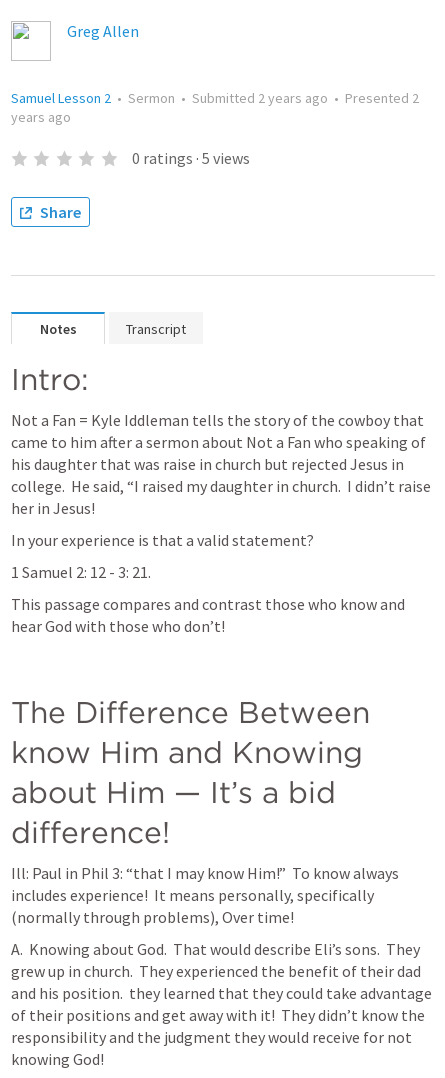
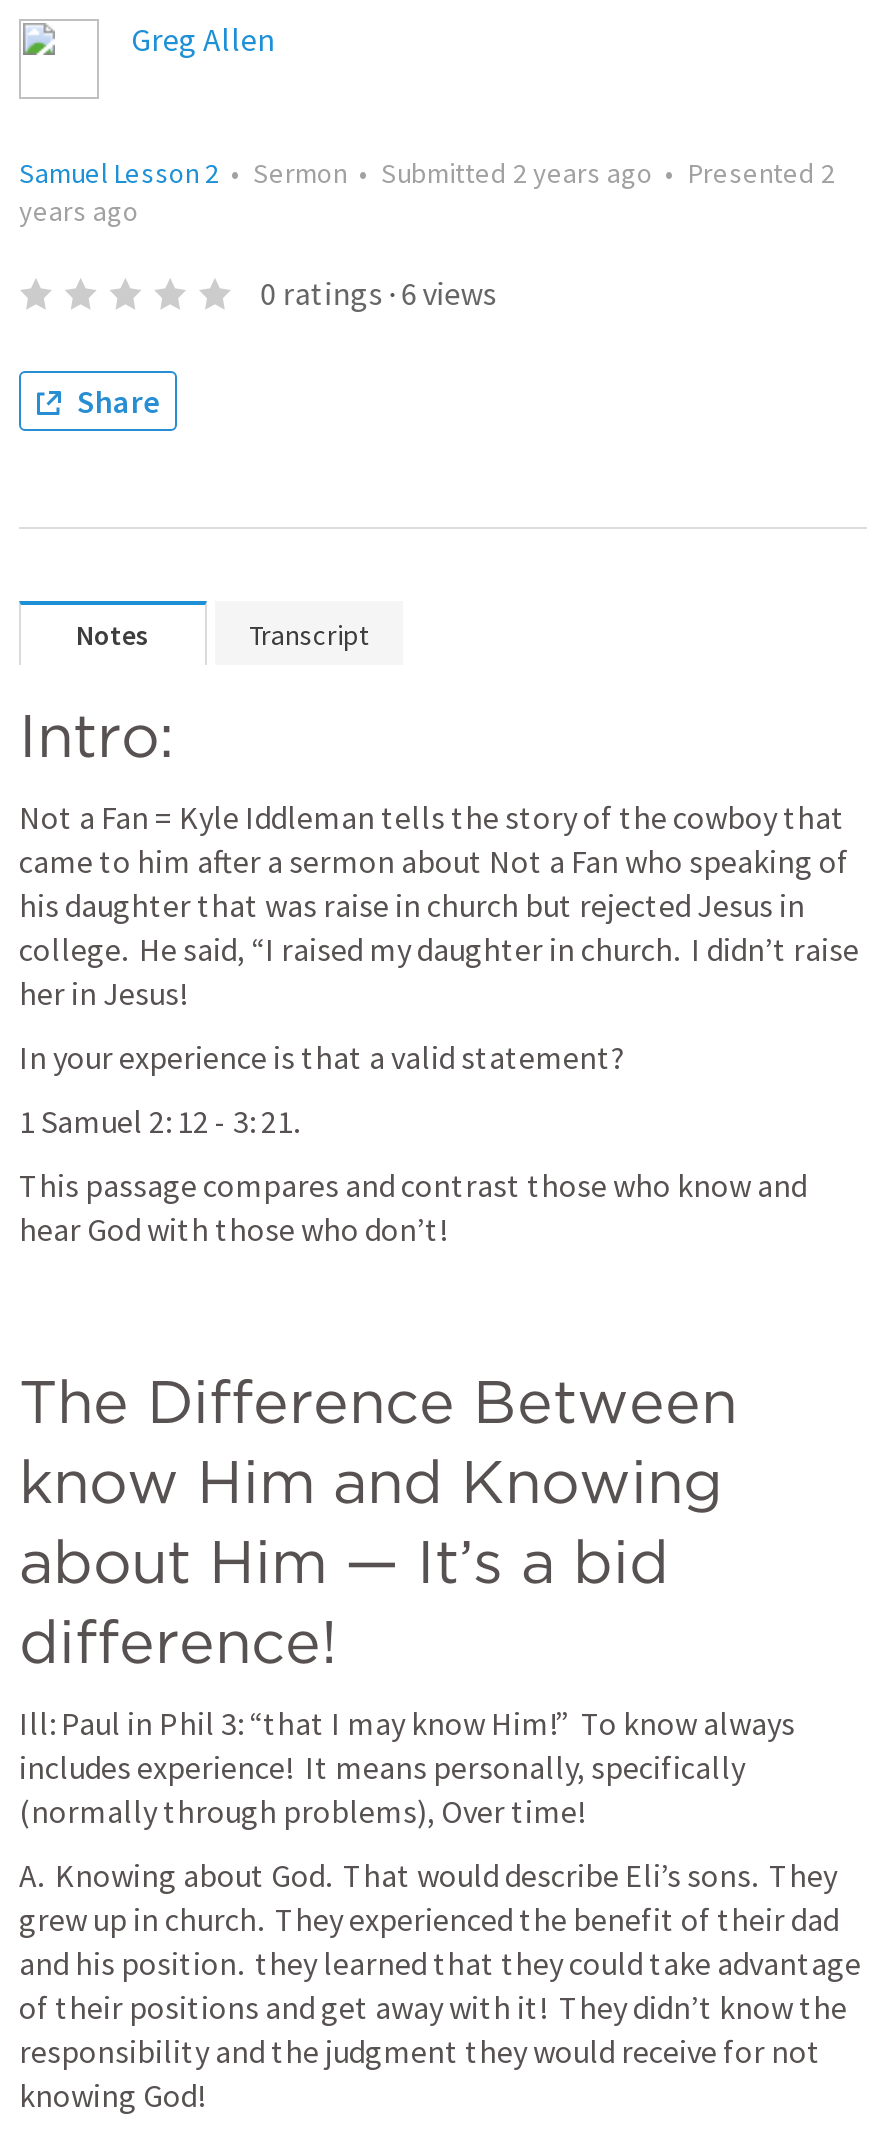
[132,148,250,168] 0 ratings · 5 views -> [260,273,496,313] 0 ratings · 6 views

